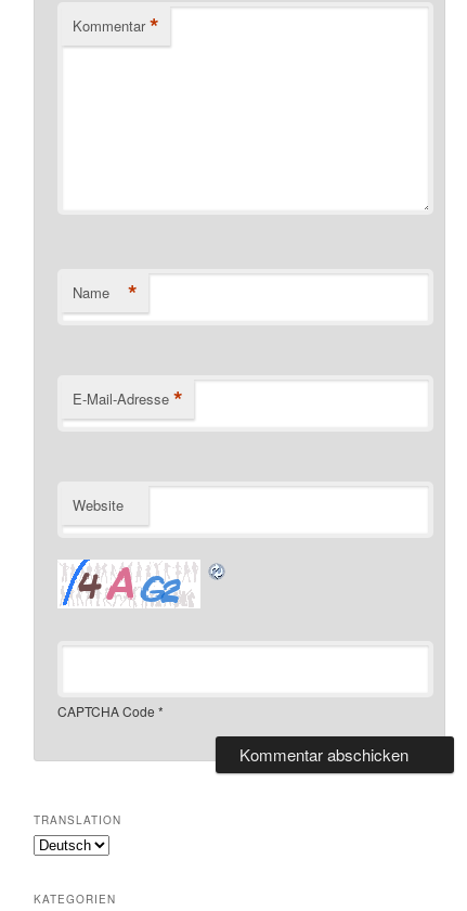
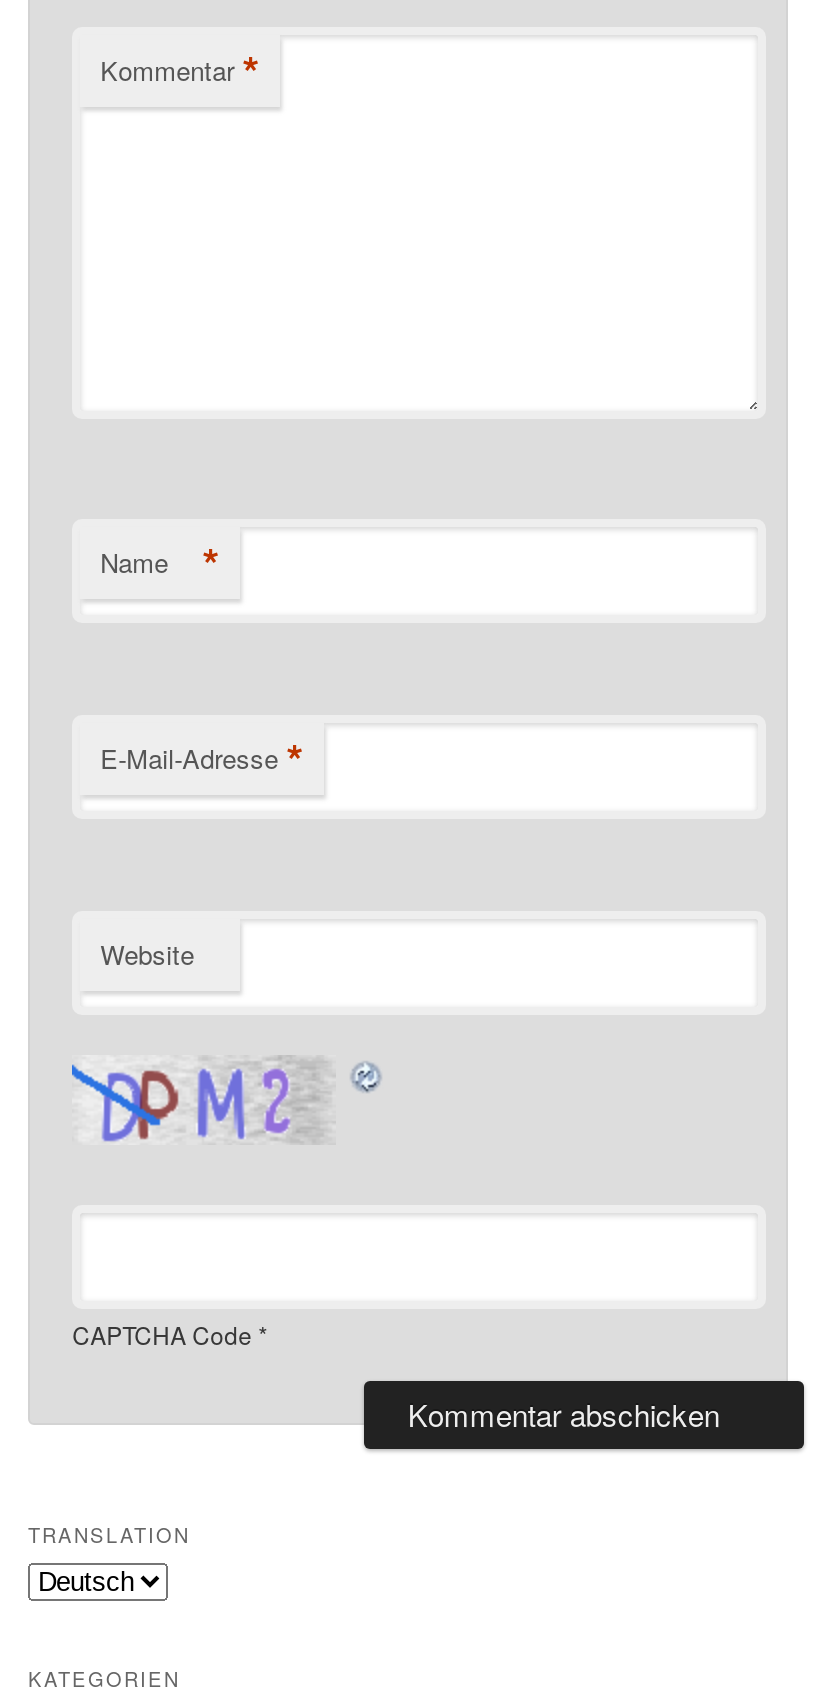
[57,559,199,608] [image] -> [70,1054,334,1144] [image]

